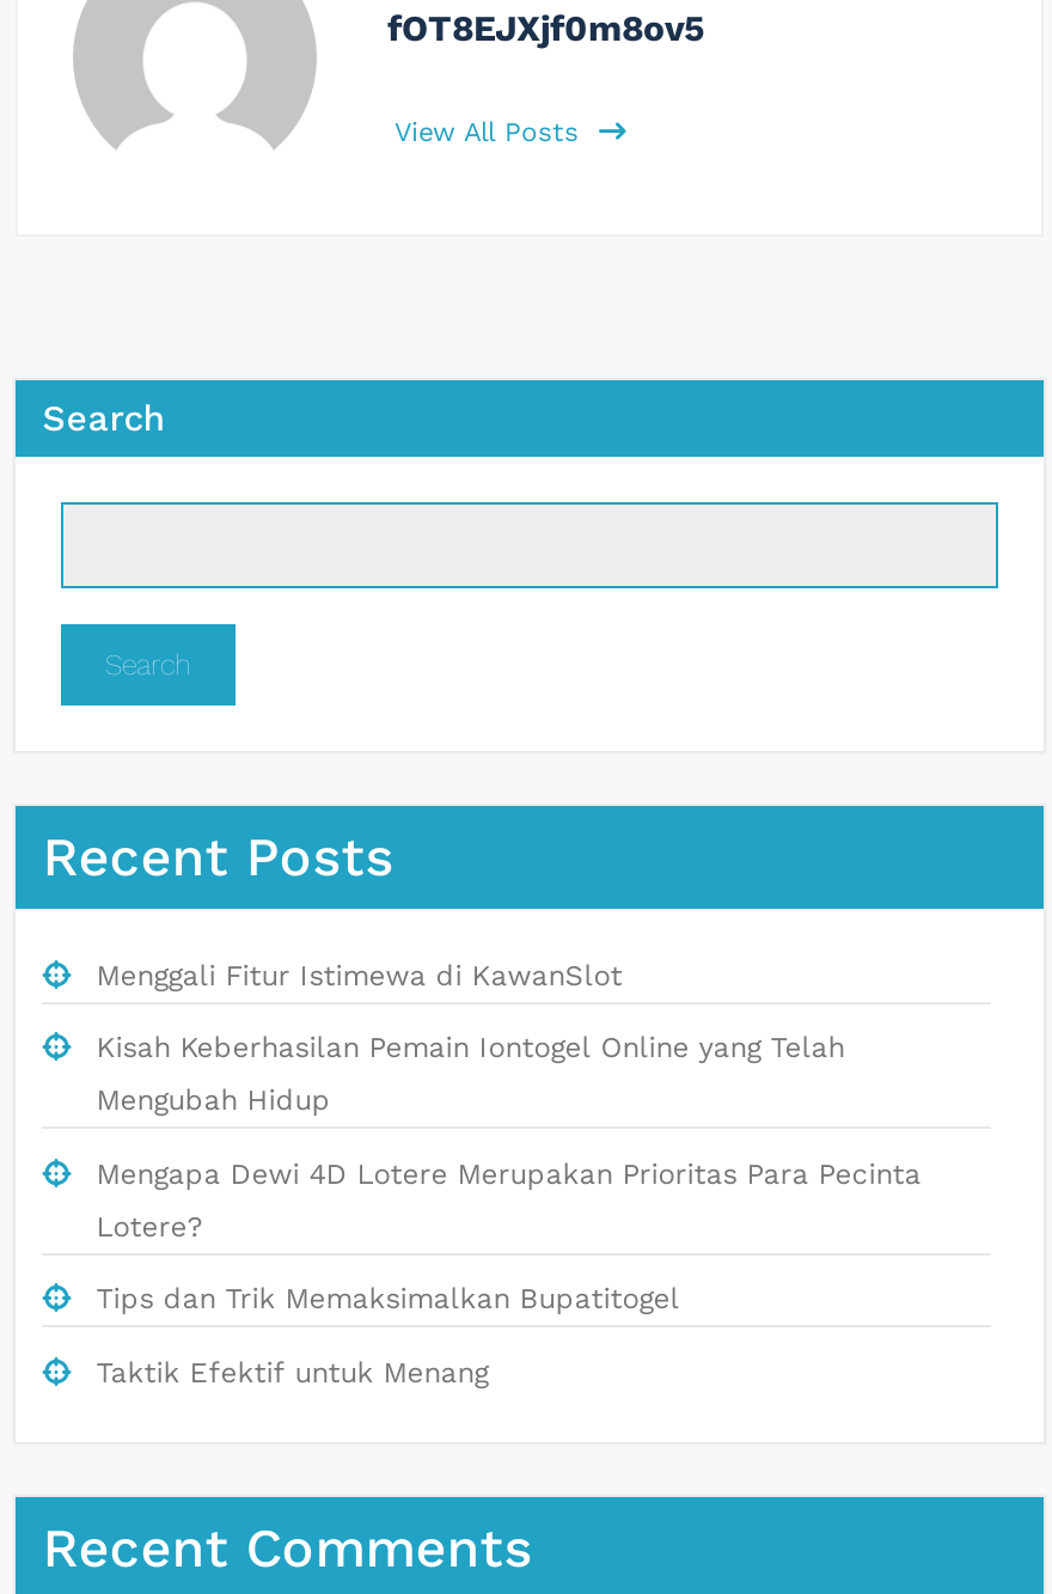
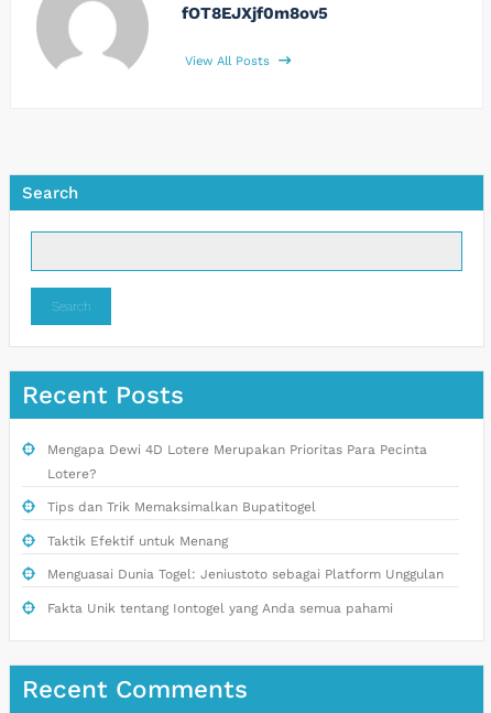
[96,958,845,1117] Menggali Fitur Istimewa di KawanSlot | Kisah Keberhasilan Pemain Iontogel Online yang Telah | Mengubah Hidup -> none
moved [96,1157,921,1389] -> [47,441,427,548]: Mengapa Dewi 4D Lotere Merupakan Prioritas Para Pecinta | Lotere? | Tips dan Trik Memaksimalkan Bupatitogel | Taktik Efektif untuk Menang
none -> [47,567,443,616] Menguasai Dunia Togel: Jeniustoto sebagai Platform Unggulan | Fakta Unik tentang Iontogel yang Anda semua pahami

